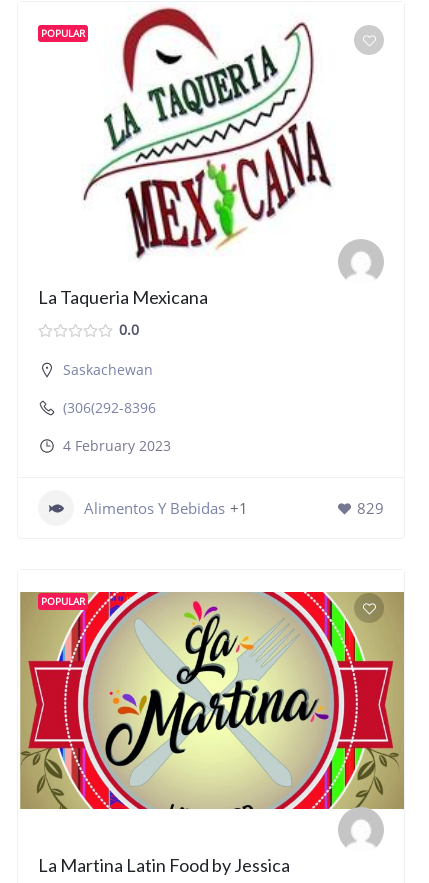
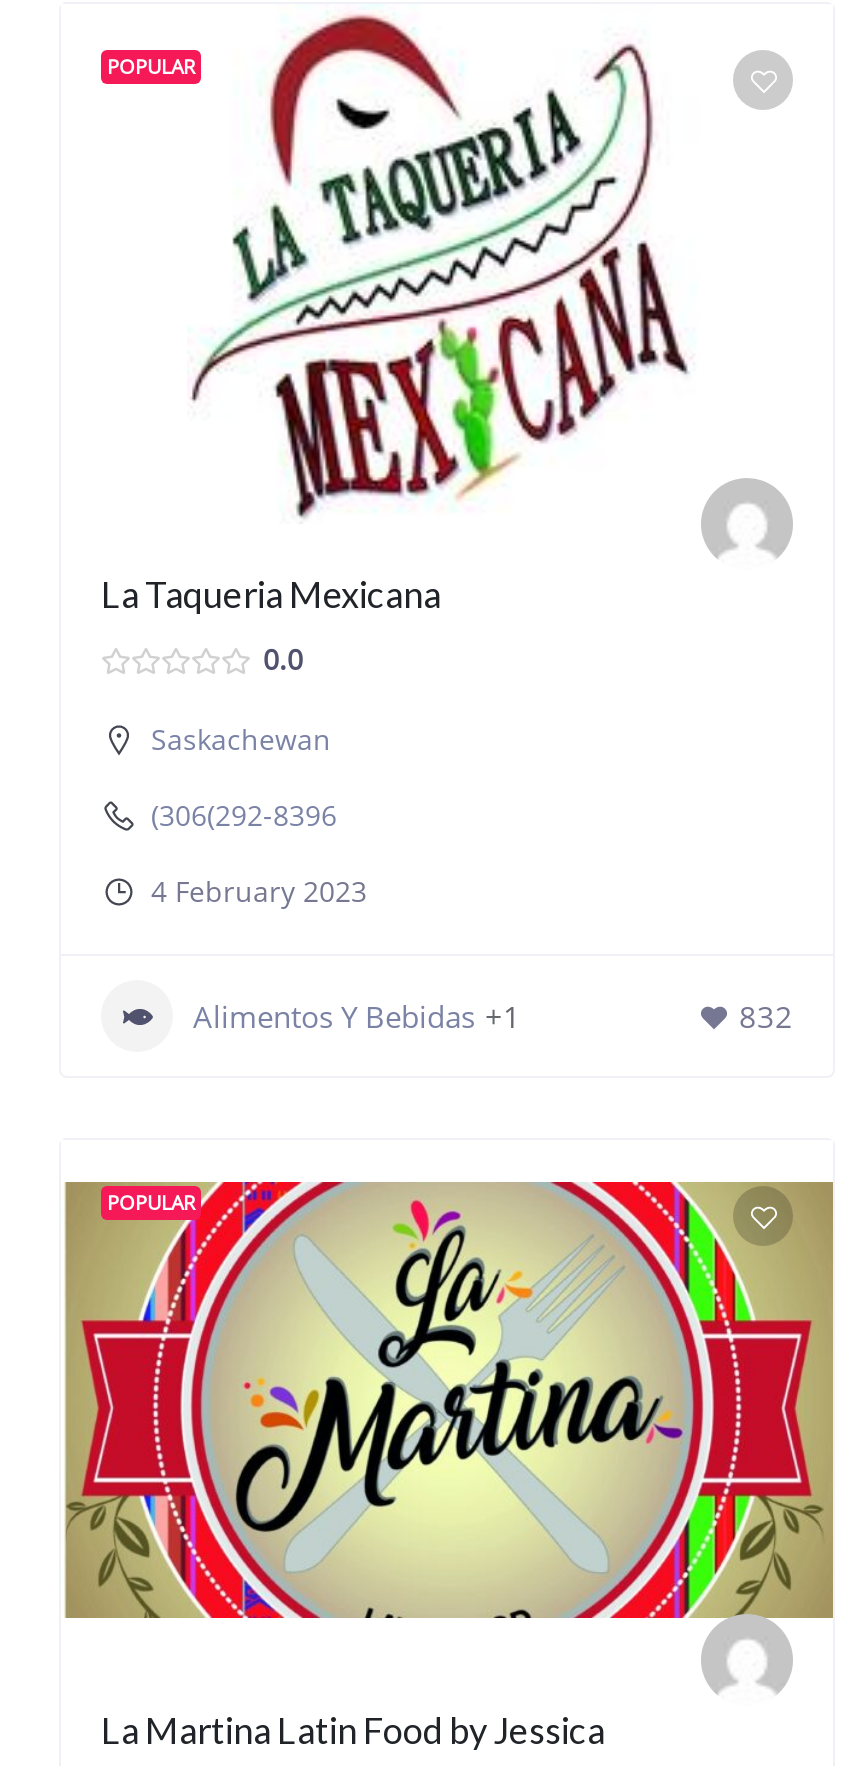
[357,498,384,518] 829 -> [739,995,793,1035] 832

